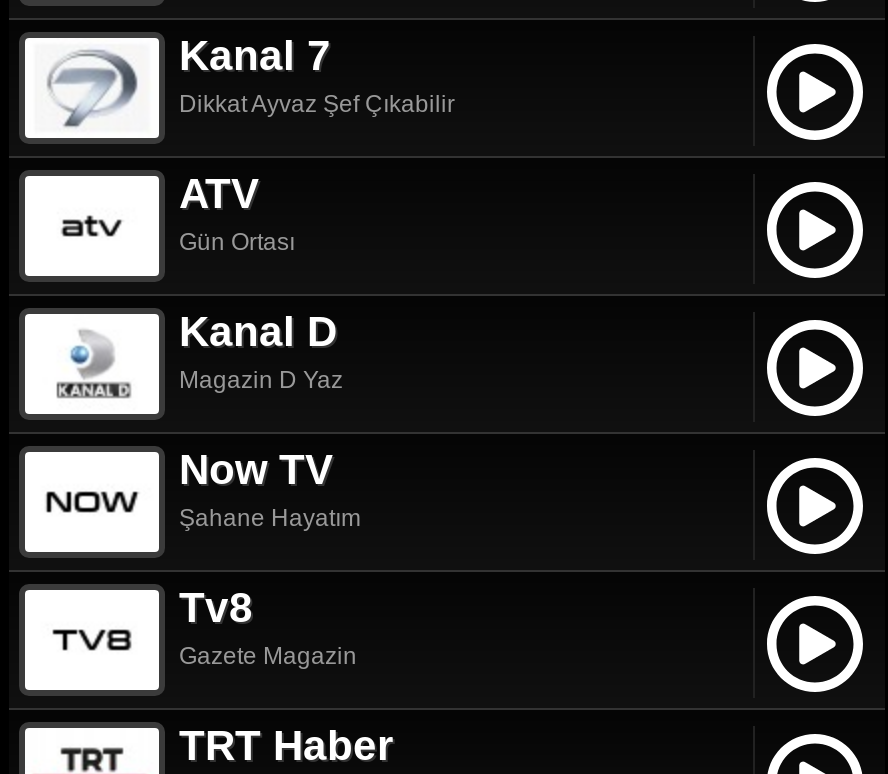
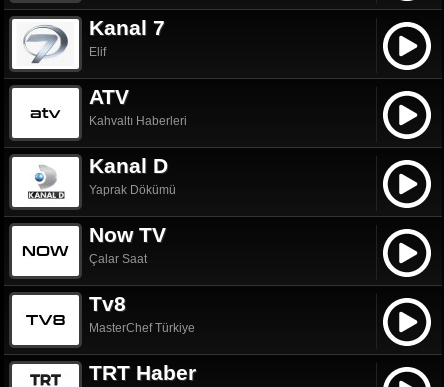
[179,90,455,118] Dikkat Ayvaz Şef Çıkabilir -> [89,45,106,59] Elif
[179,228,295,256] Gün Ortası -> [89,114,187,128] Kahvaltı Haberleri
[179,366,343,394] Magazin D Yaz -> [89,183,176,197] Yaprak Dökümü
[179,504,361,532] Şahane Hayatım -> [89,252,147,266] Çalar Saat
[179,642,357,670] Gazete Magazin -> [89,321,195,335] MasterChef Türkiye

